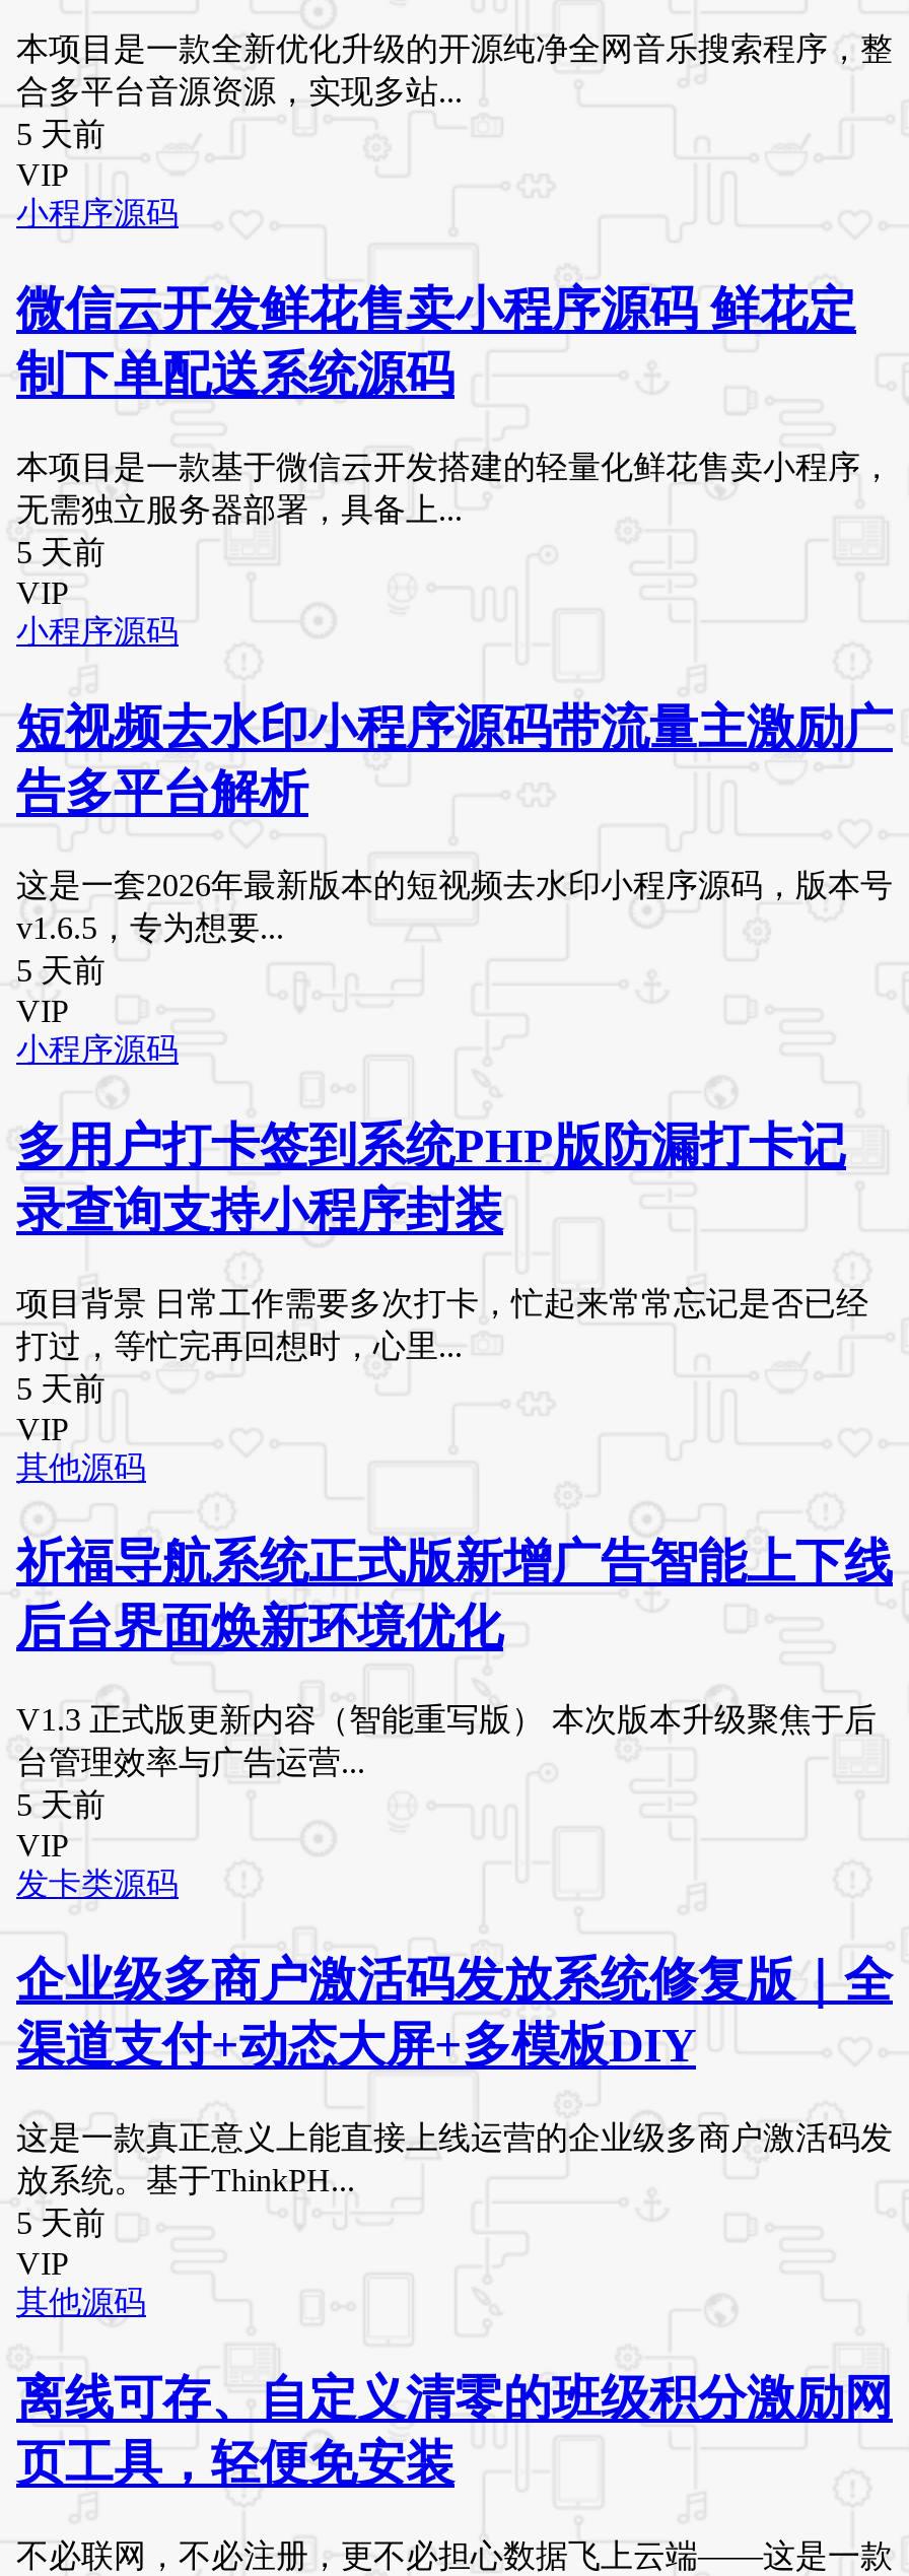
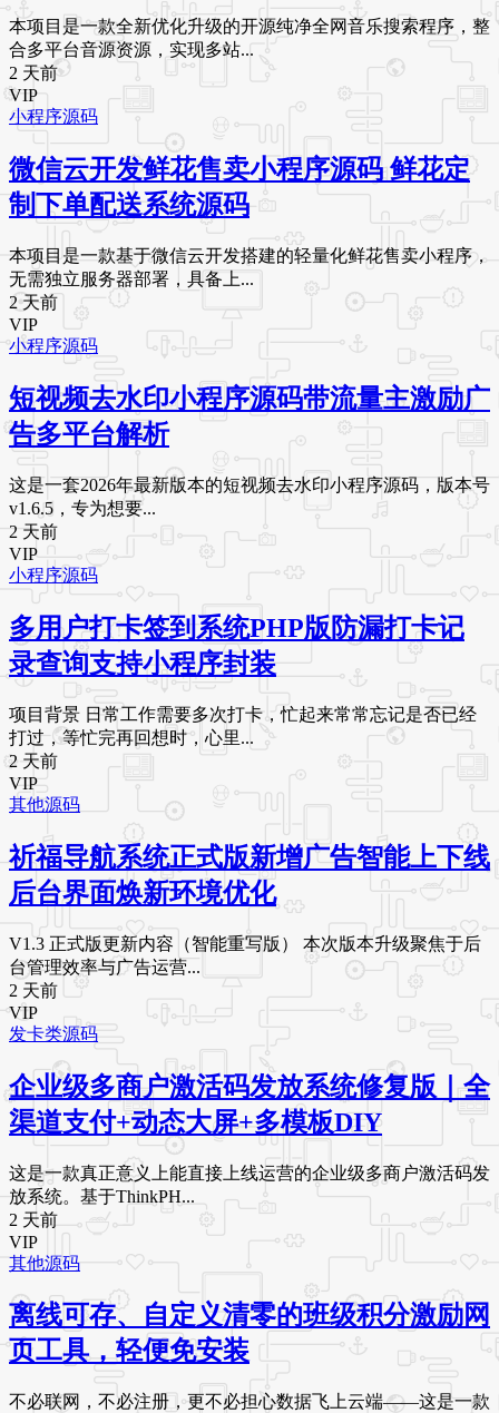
[16,117,106,151] 5 天前 -> [9,64,58,83] 2 天前
[16,534,106,569] 5 天前 -> [9,293,58,312] 2 天前
[16,952,106,987] 5 天前 -> [9,522,58,541] 2 天前
[16,1370,106,1405] 5 天前 -> [9,751,58,770] 2 天前
[16,1788,106,1822] 5 天前 -> [9,981,58,1000] 2 天前
[16,2206,106,2240] 5 天前 -> [9,1210,58,1229] 2 天前

